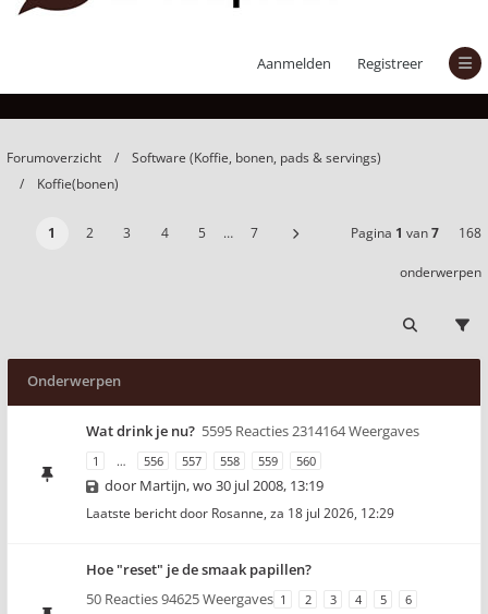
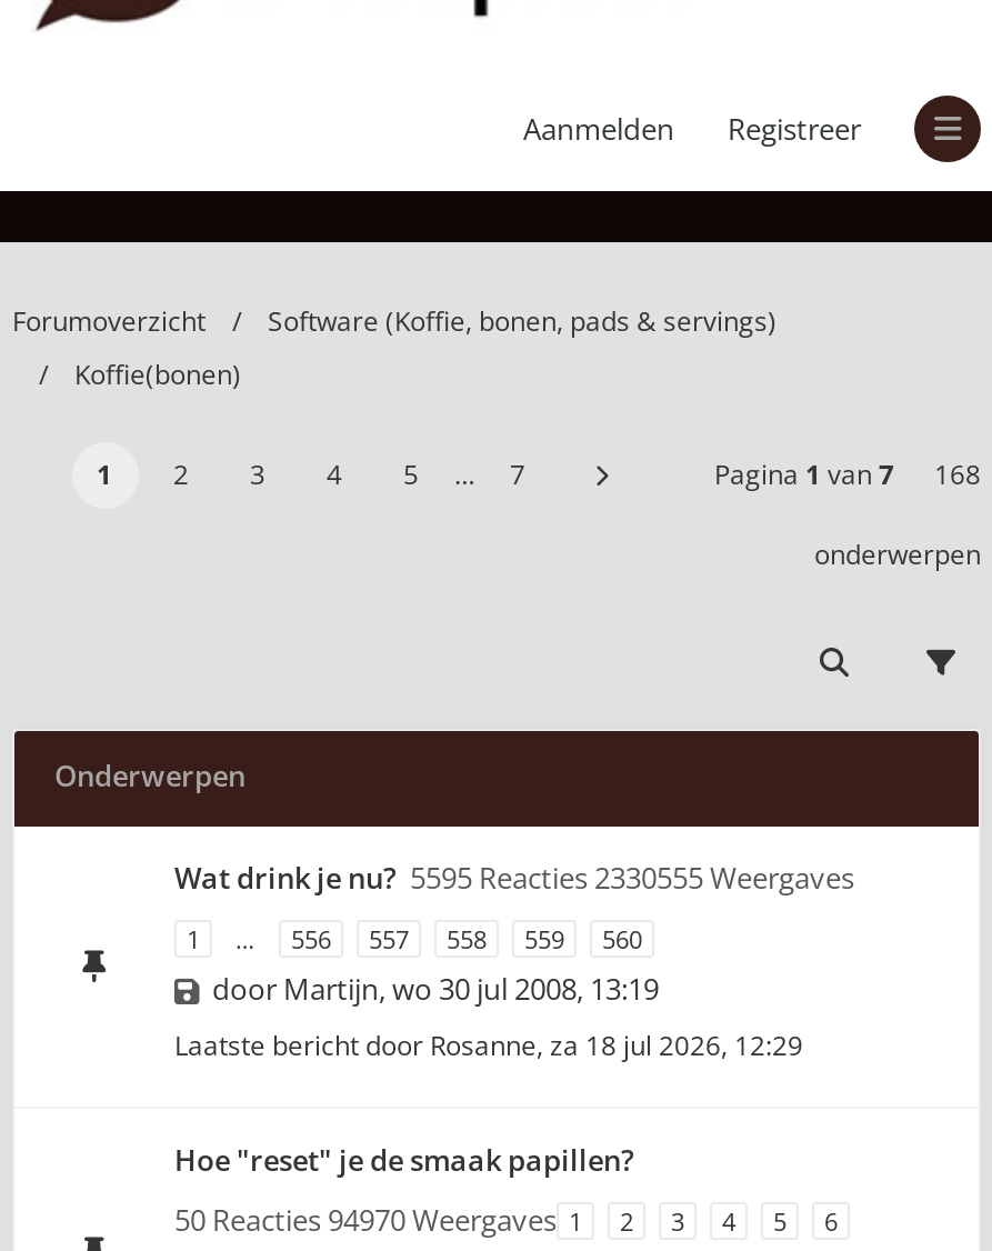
[86,421,419,441] Wat drink je nu? 5595 Reacties 2314164 Weergaves -> [174,858,854,898] Wat drink je nu? 5595 Reacties 2330555 Weergaves
[86,589,286,609] 50 Reacties 94625 Weergaves 1 -> [174,1200,582,1240] 50 Reacties 94970 Weergaves 1

